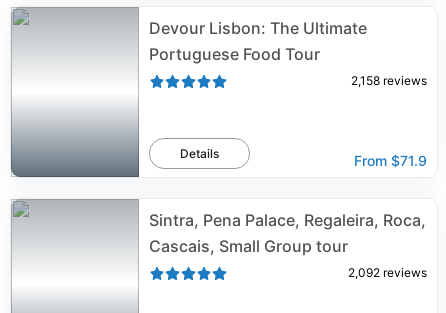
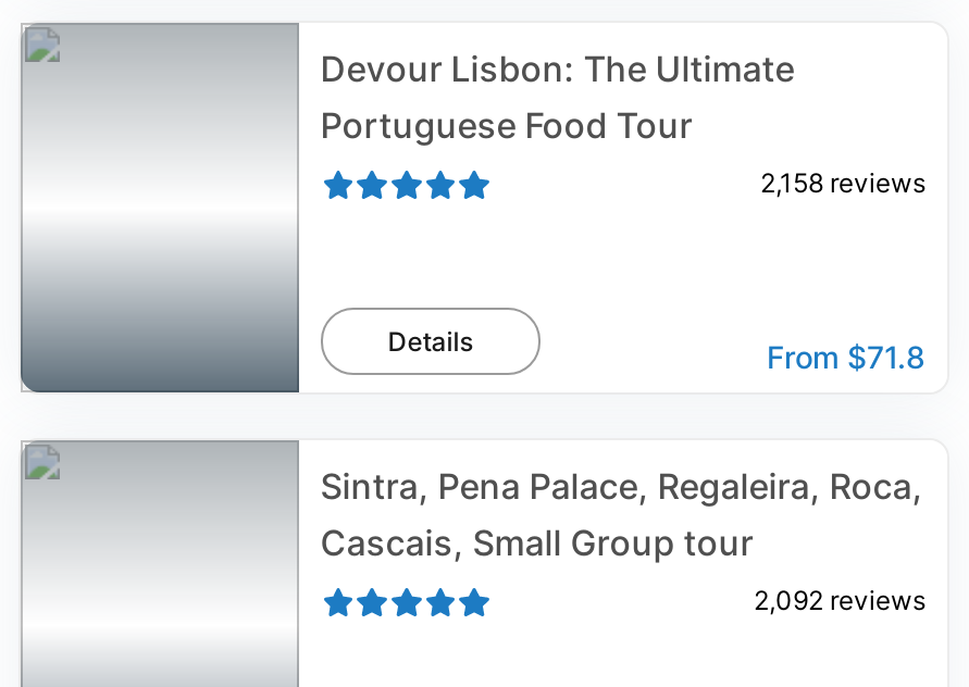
[354,152,427,169] From $71.9 -> [767,338,925,375] From $71.8

